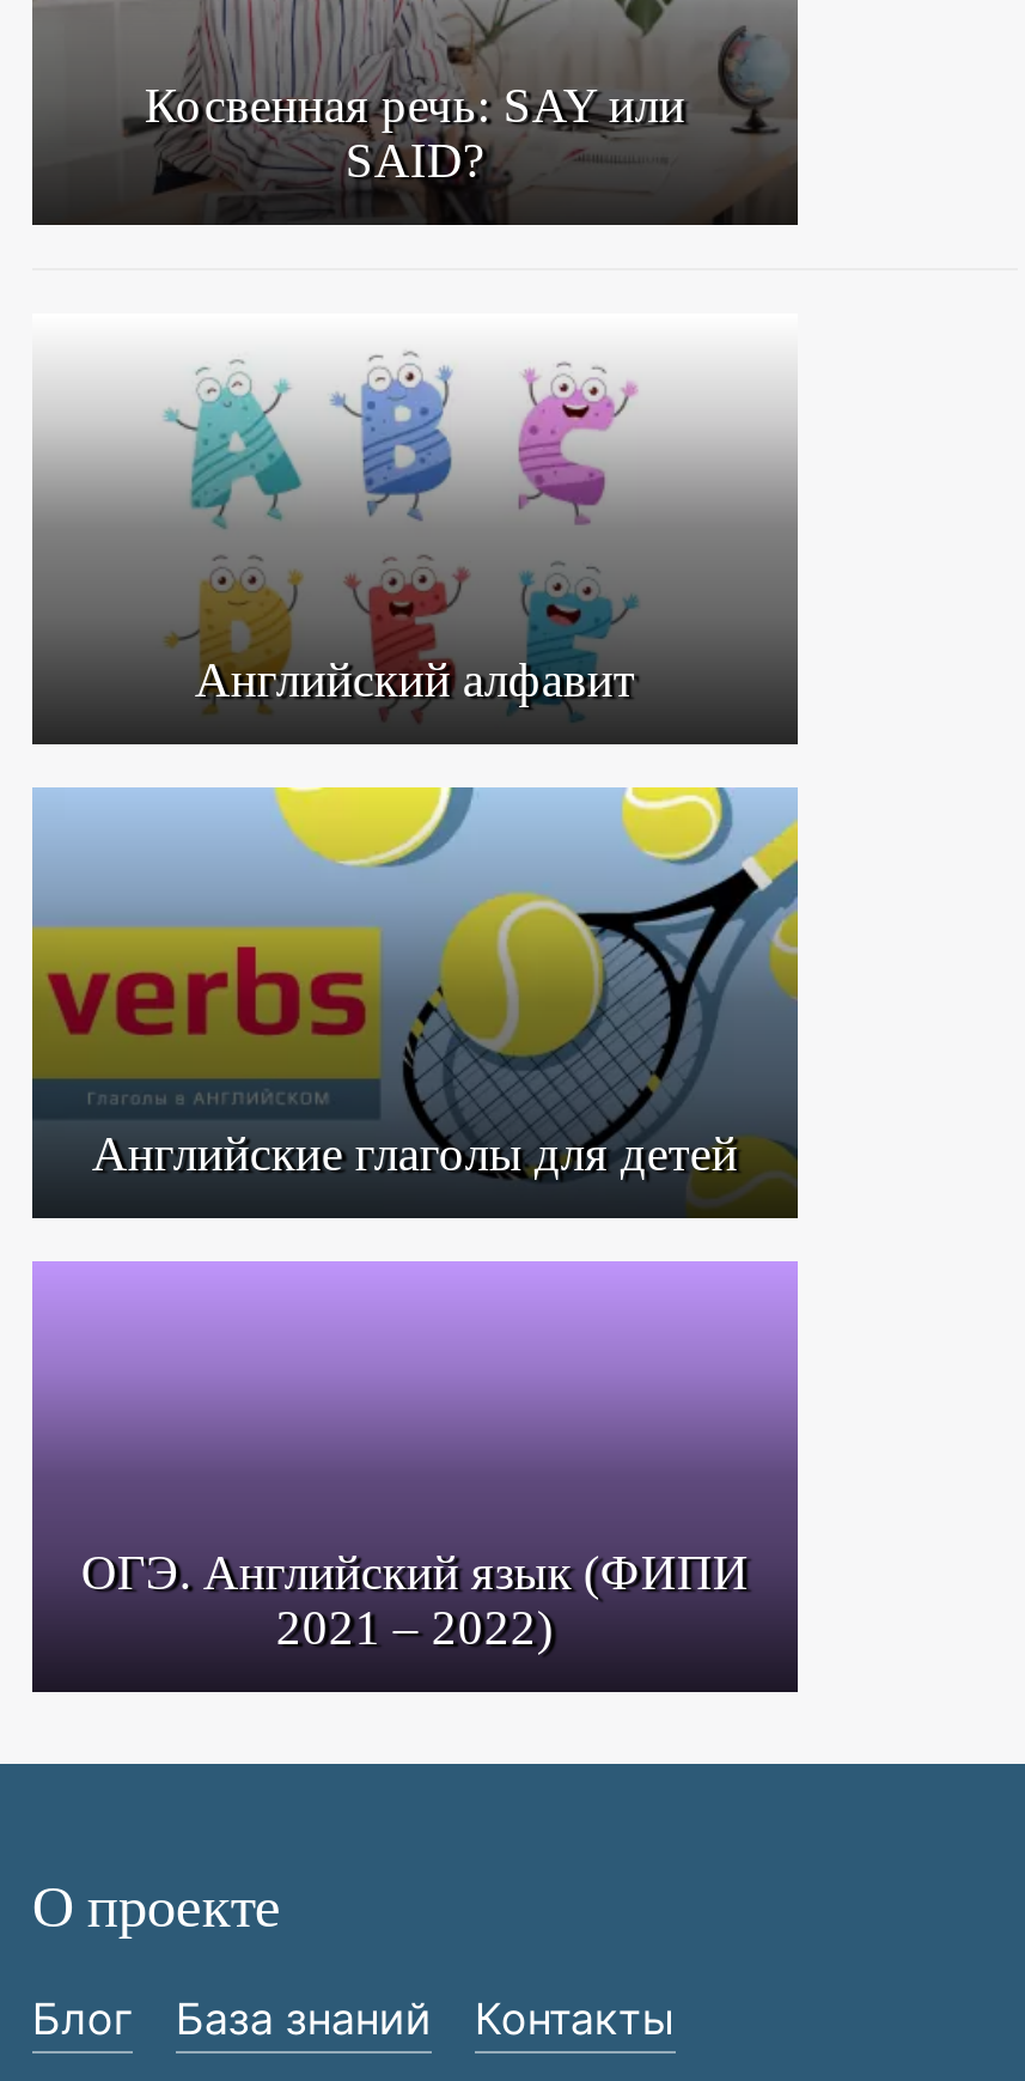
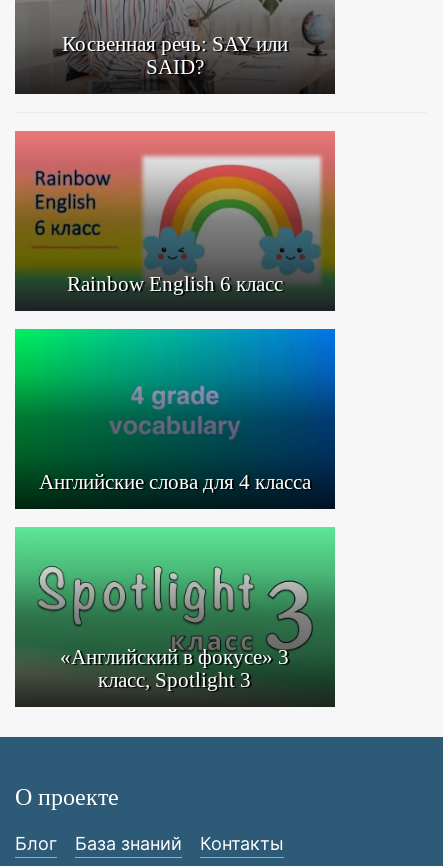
[30,314,800,706] [image] | Английский алфавит -> [14,130,336,295] [image] | Rainbow English 6 класс
[30,785,800,1216] [image] | Английские глаголы для детей -> [14,328,336,508] [image] | Английские слова для 4 класса
[30,1259,800,1654] [image] | ОГЭ. Английский язык (ФИПИ | 2021 – 2022) -> [14,526,336,691] [image] | «Английский в фокусе» 3 | класс, Spotlight 3

